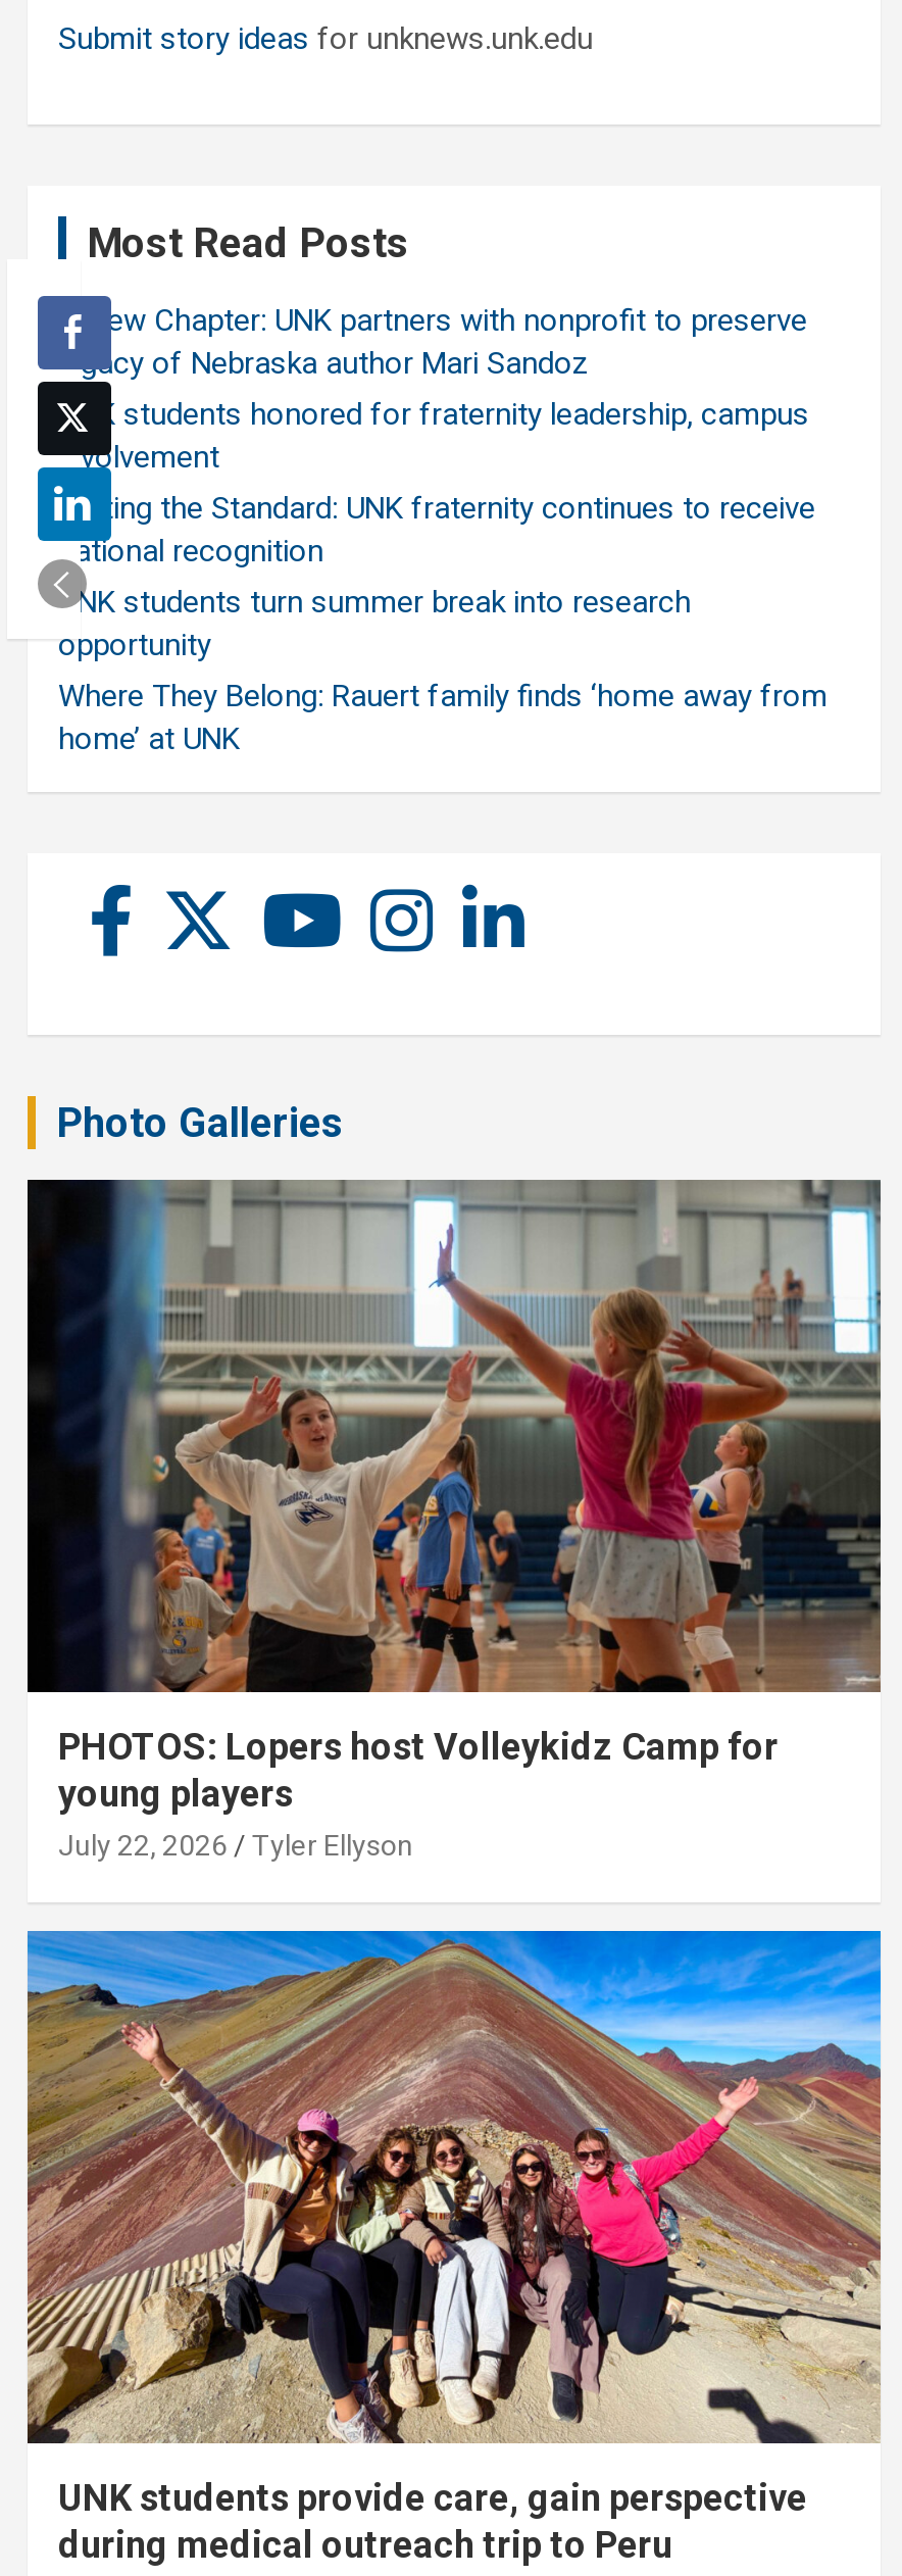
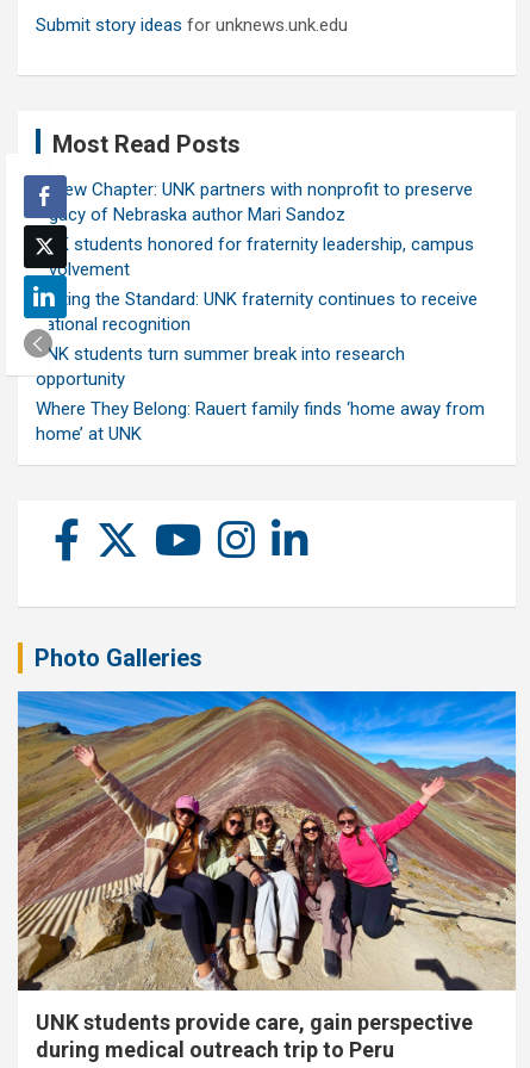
[26,1178,883,1862] [image] | PHOTOS: Lopers host Volleykidz Camp for | young players | July 22, 2026 | Tyler Ellyson -> none

